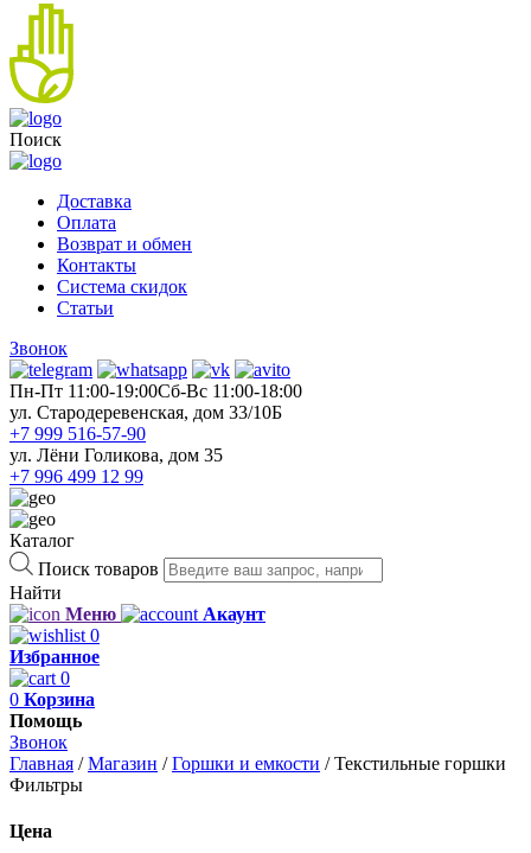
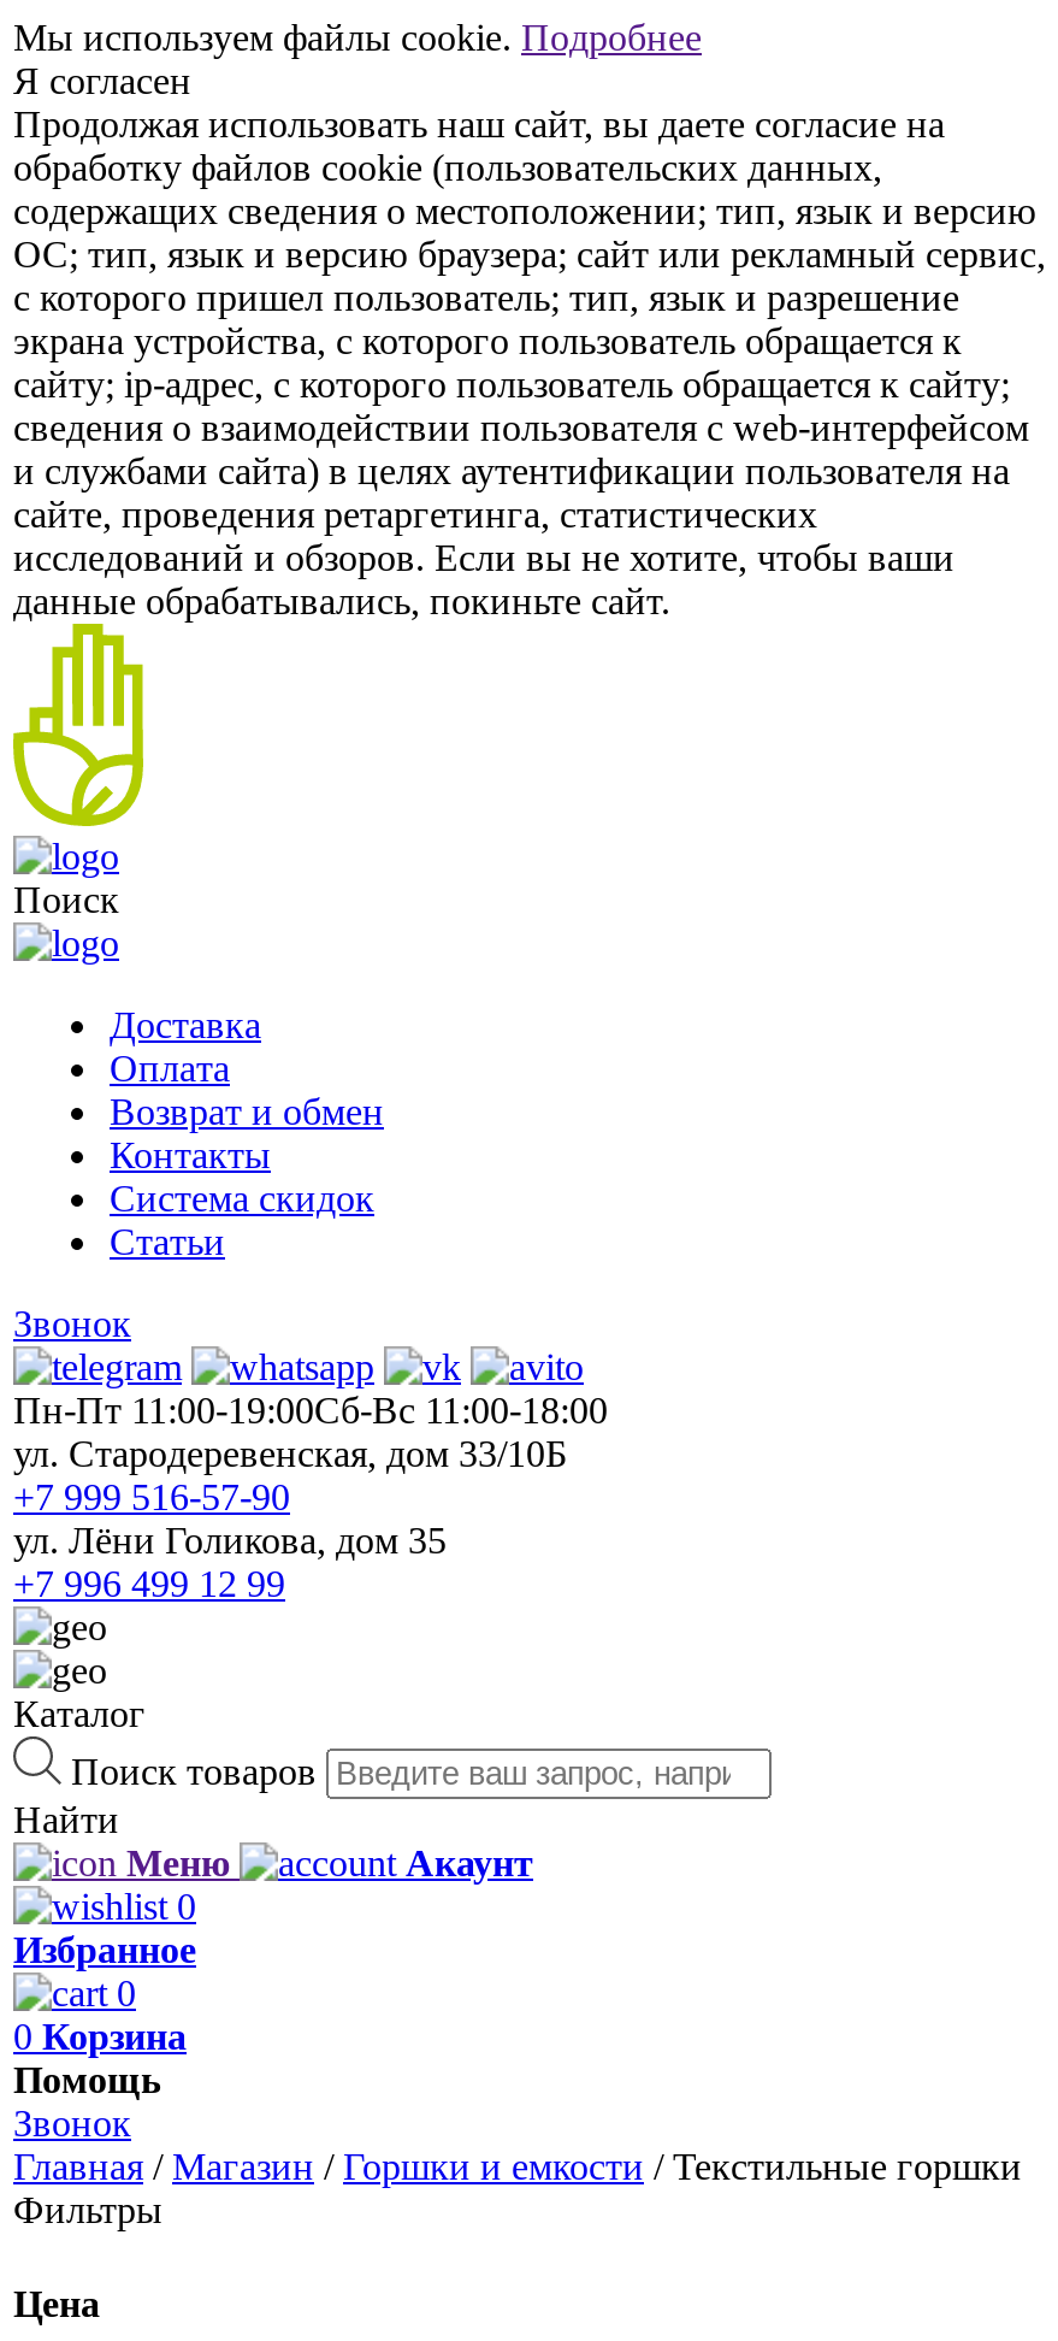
none -> [13,17,1046,621] Мы используем файлы cookie. Подробнее | Я согласен | Продолжая использовать наш сайт, вы даете согласие на | обработку файлов cookie (пользовательских данных, | содержащих сведения о местоположении; тип, язык и версию | ОС; тип, язык и версию браузера; сайт или рекламный сервис, | с которого пришел пользователь; тип, язык и разрешение | экрана устройства, с которого пользователь обращается к | сайту; ip-адрес, с которого пользователь обращается к сайту; | сведения о взаимодействии пользователя с web-интерфейсом | и службами сайта) в целях аутентификации пользователя на | сайте, проведения ретаргетинга, статистических | исследований и обзоров. Если вы не хотите, чтобы ваши | данные обрабатывались, покиньте сайт.

